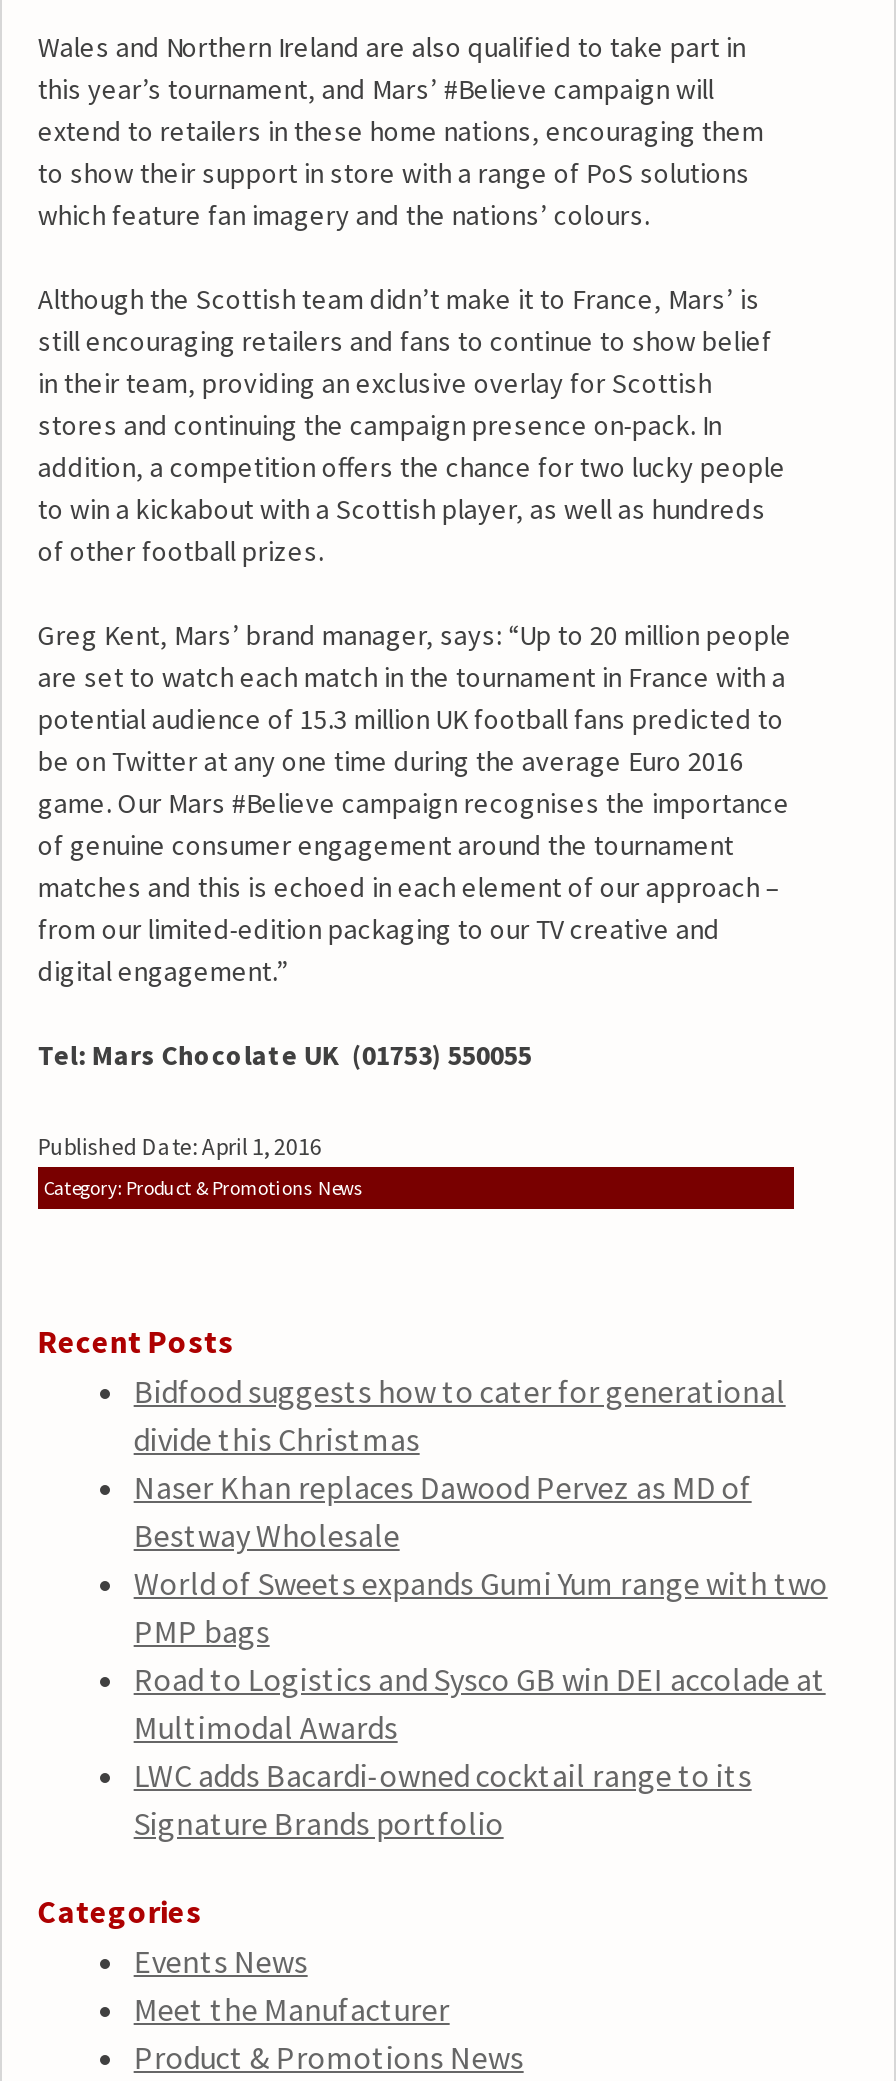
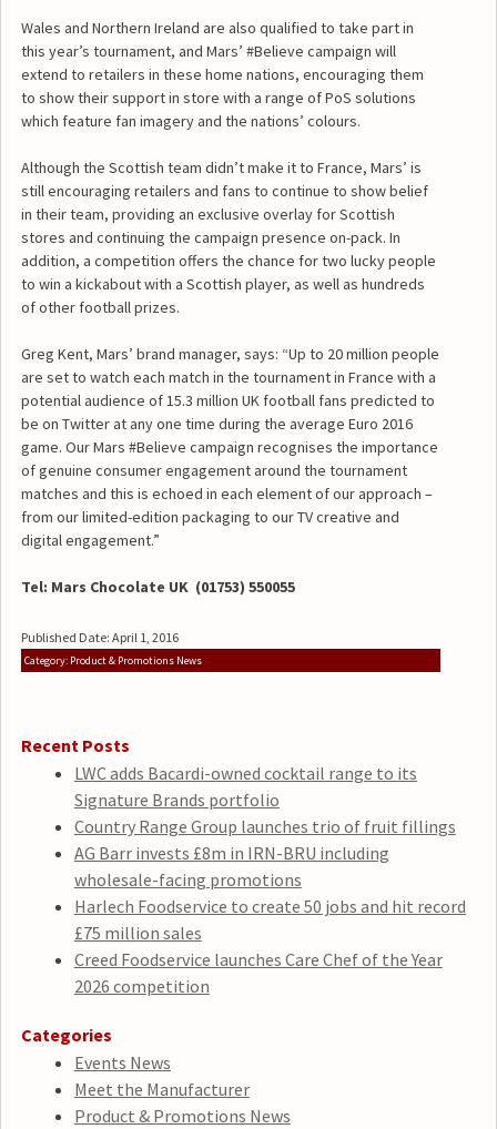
[134,1370,828,1746] Bidfood suggests how to cater for generational | divide this Christmas | Naser Khan replaces Dawood Pervez as MD of | Bestway Wholesale | World of Sweets expands Gumi Yum range with two | PMP bags | Road to Logistics and Sysco GB win DEI accolade at | Multimodal Awards -> none
moved [134,1754,752,1842] -> [74,762,417,810]: LWC adds Bacardi-owned cocktail range to its | Signature Brands portfolio
none -> [74,815,466,997] Country Range Group launches trio of fruit fillings | AG Barr invests £8m in IRN-BRU including | wholesale-facing promotions | Harlech Foodservice to create 50 jobs and hit record | £75 million sales | Creed Foodservice launches Care Chef of the Year | 2026 competition

